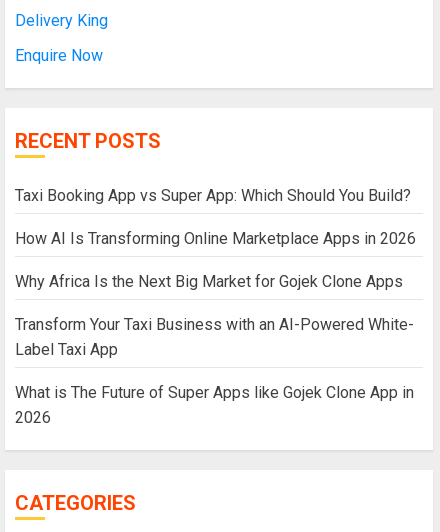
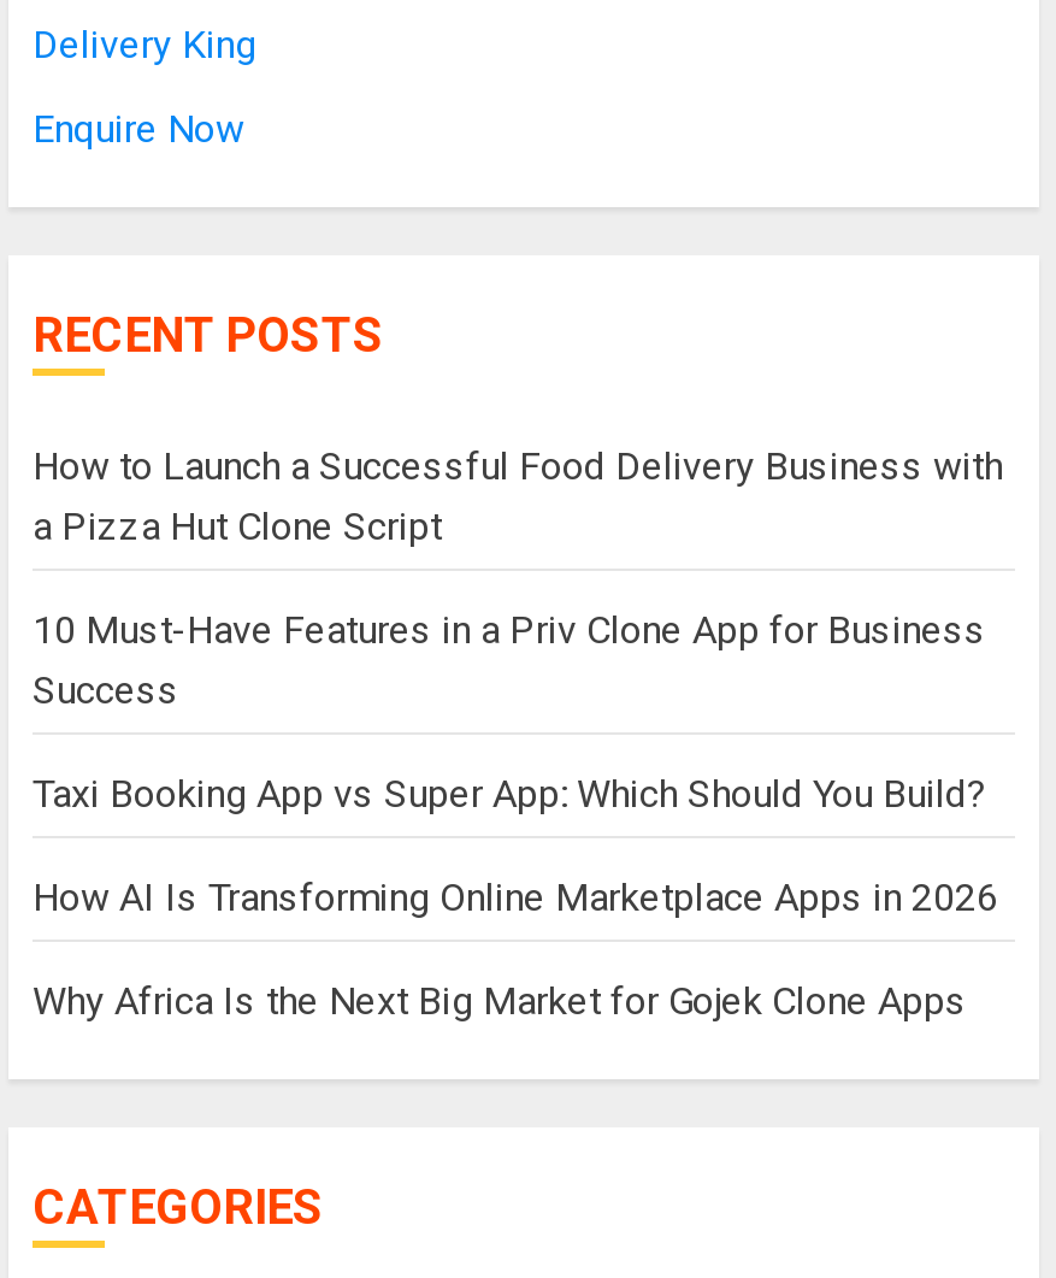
none -> [33,444,1003,714] How to Launch a Successful Food Delivery Business with | a Pizza Hut Clone Script | 10 Must-Have Features in a Priv Clone App for Business | Success
moved [15,186,416,291] -> [33,771,998,1024]: Taxi Booking App vs Super App: Which Should You Build? | How AI Is Transforming Online Marketplace Apps in 2026 | Why Africa Is the Next Big Market for Gojek Clone Apps
[15,315,414,427] Transform Your Taxi Business with an AI-Powered White- | Label Taxi App | What is The Future of Super Apps like Gojek Clone App in | 2026 -> none

